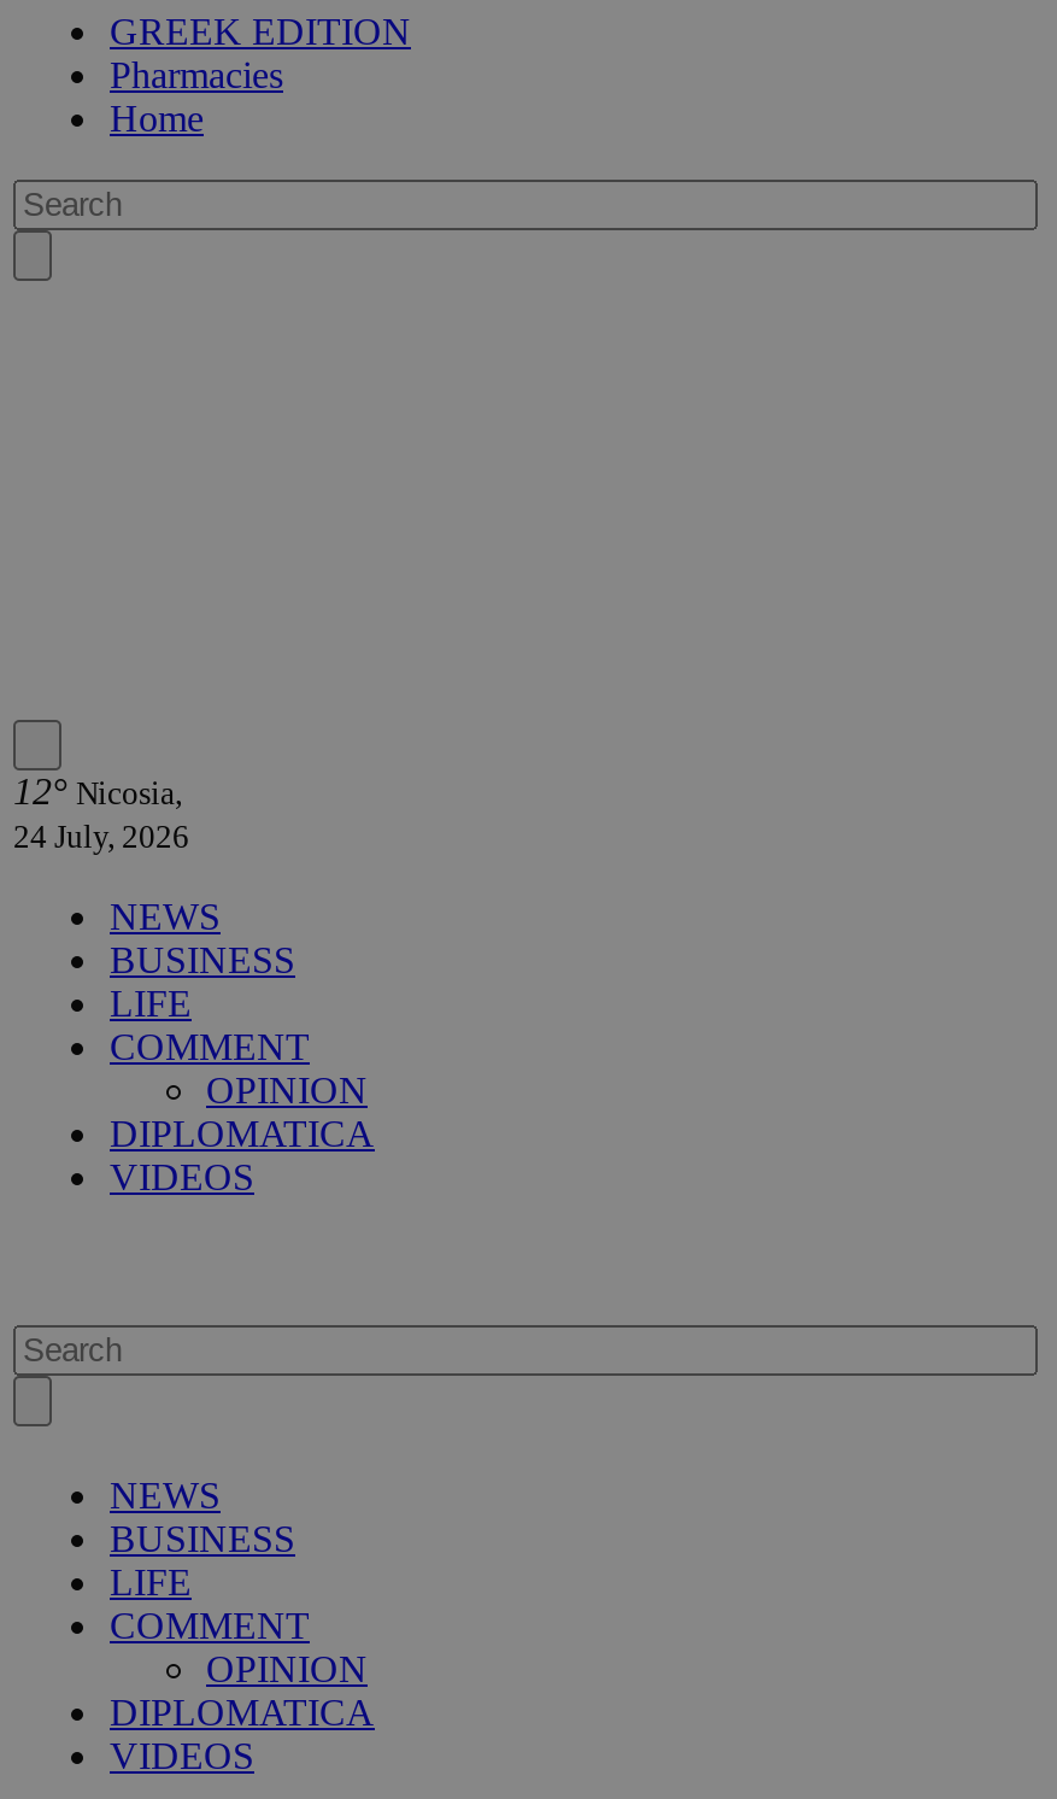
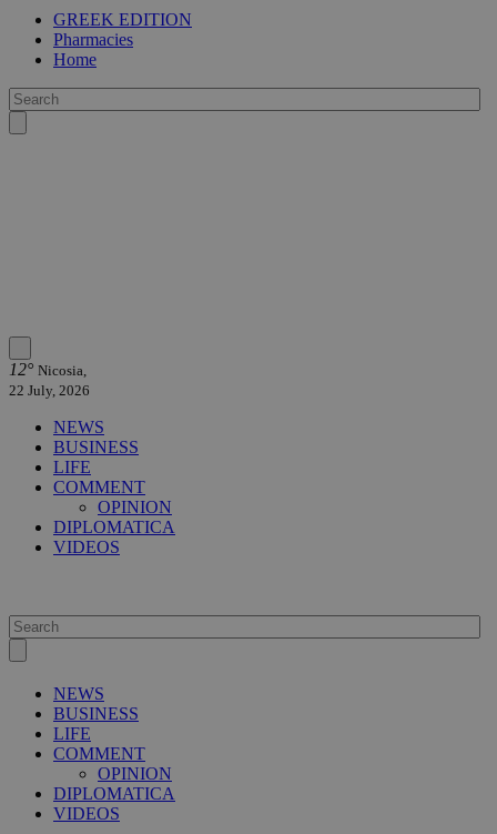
[13,820,189,856] 24 July, 2026 -> [9,382,90,399] 22 July, 2026

